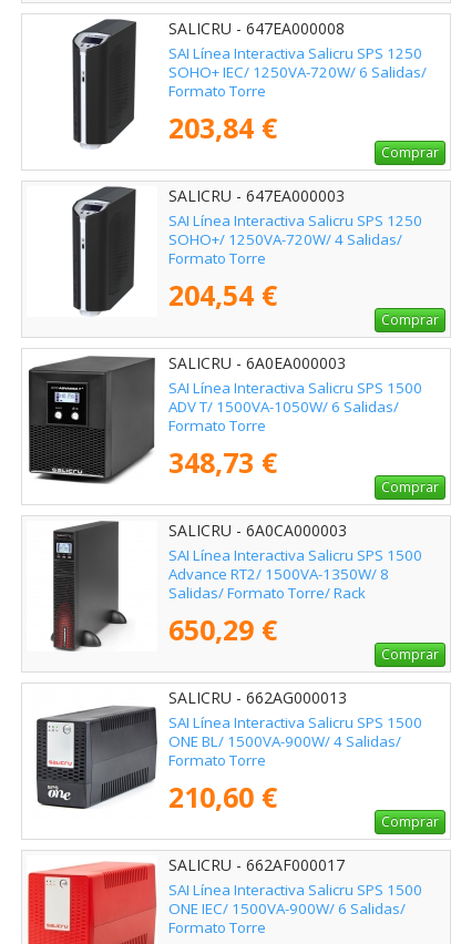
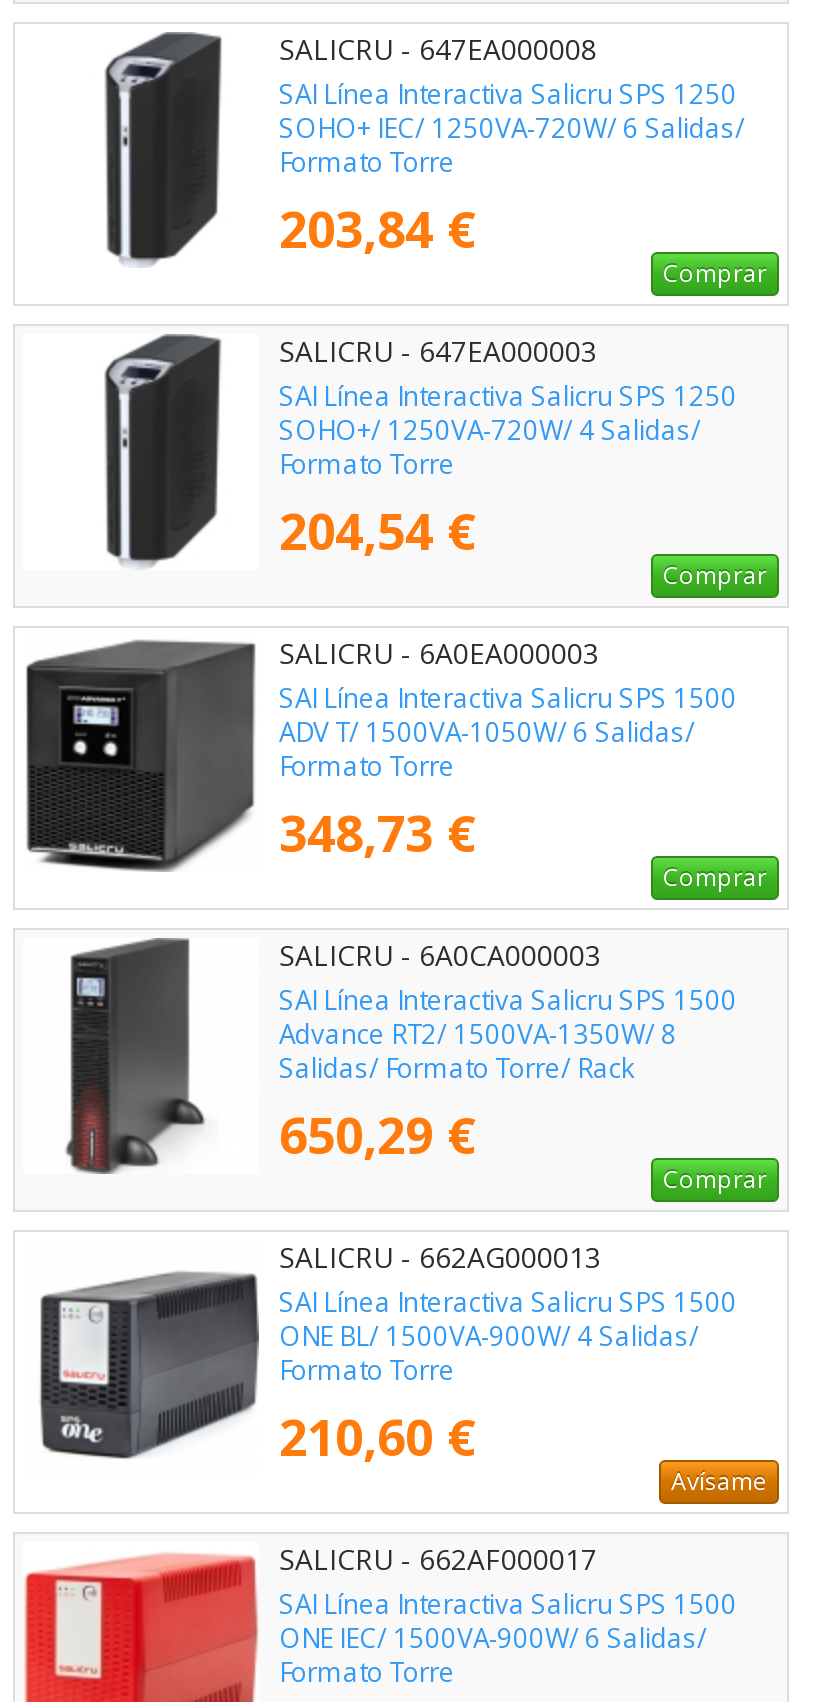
[381,812,439,831] Comprar -> [671,1464,767,1498] Avísame

